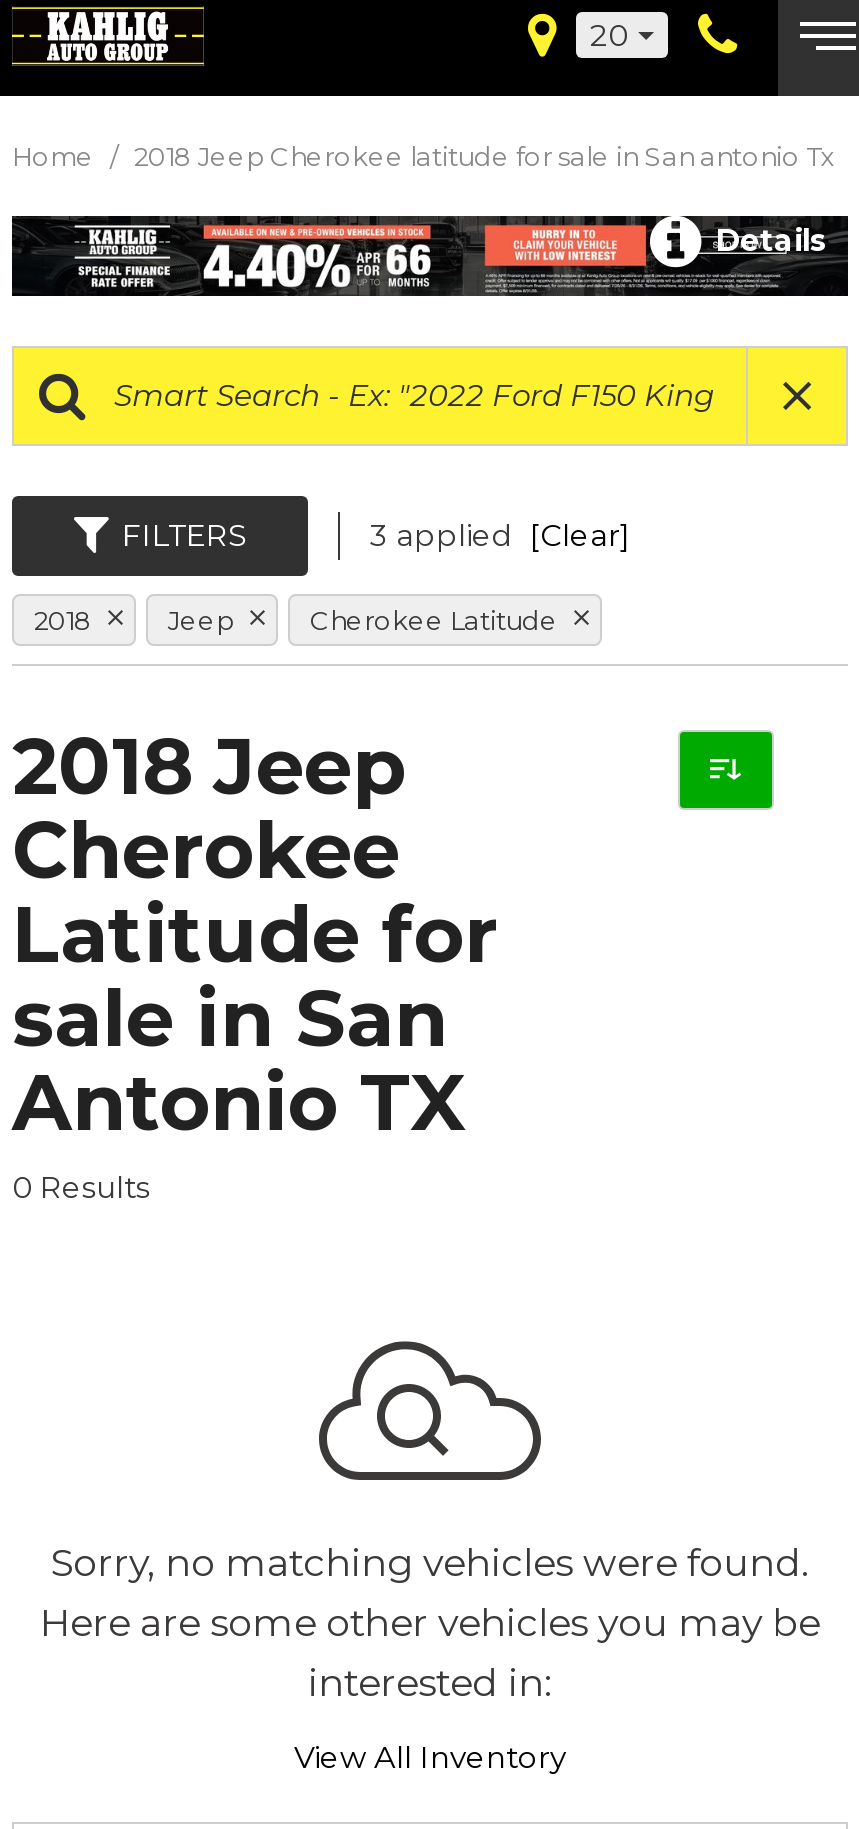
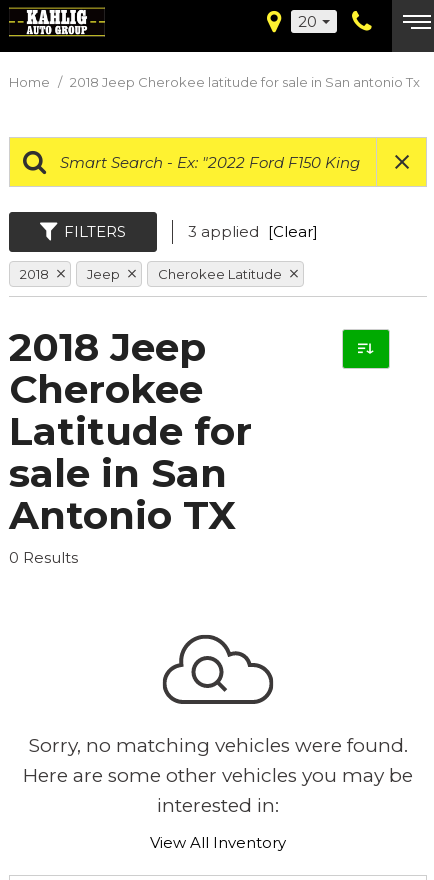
[708,222,828,260] Details -> none

